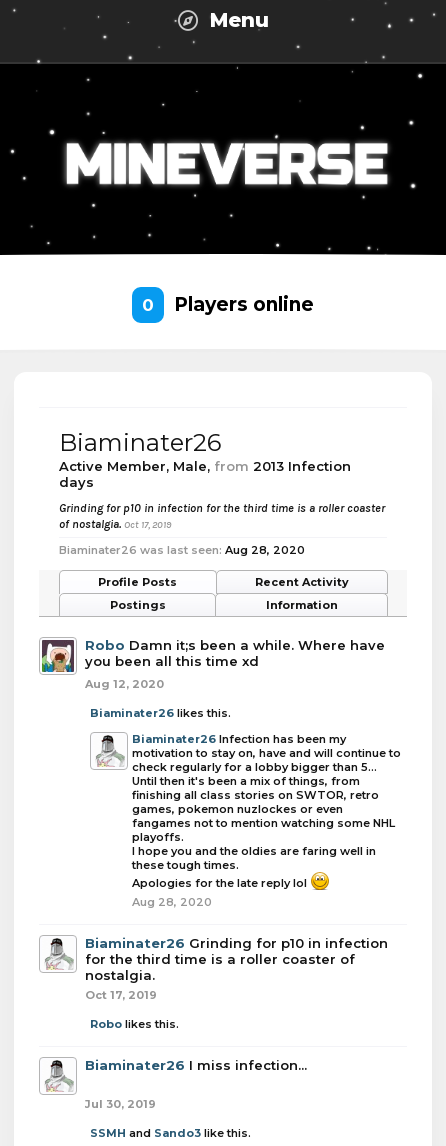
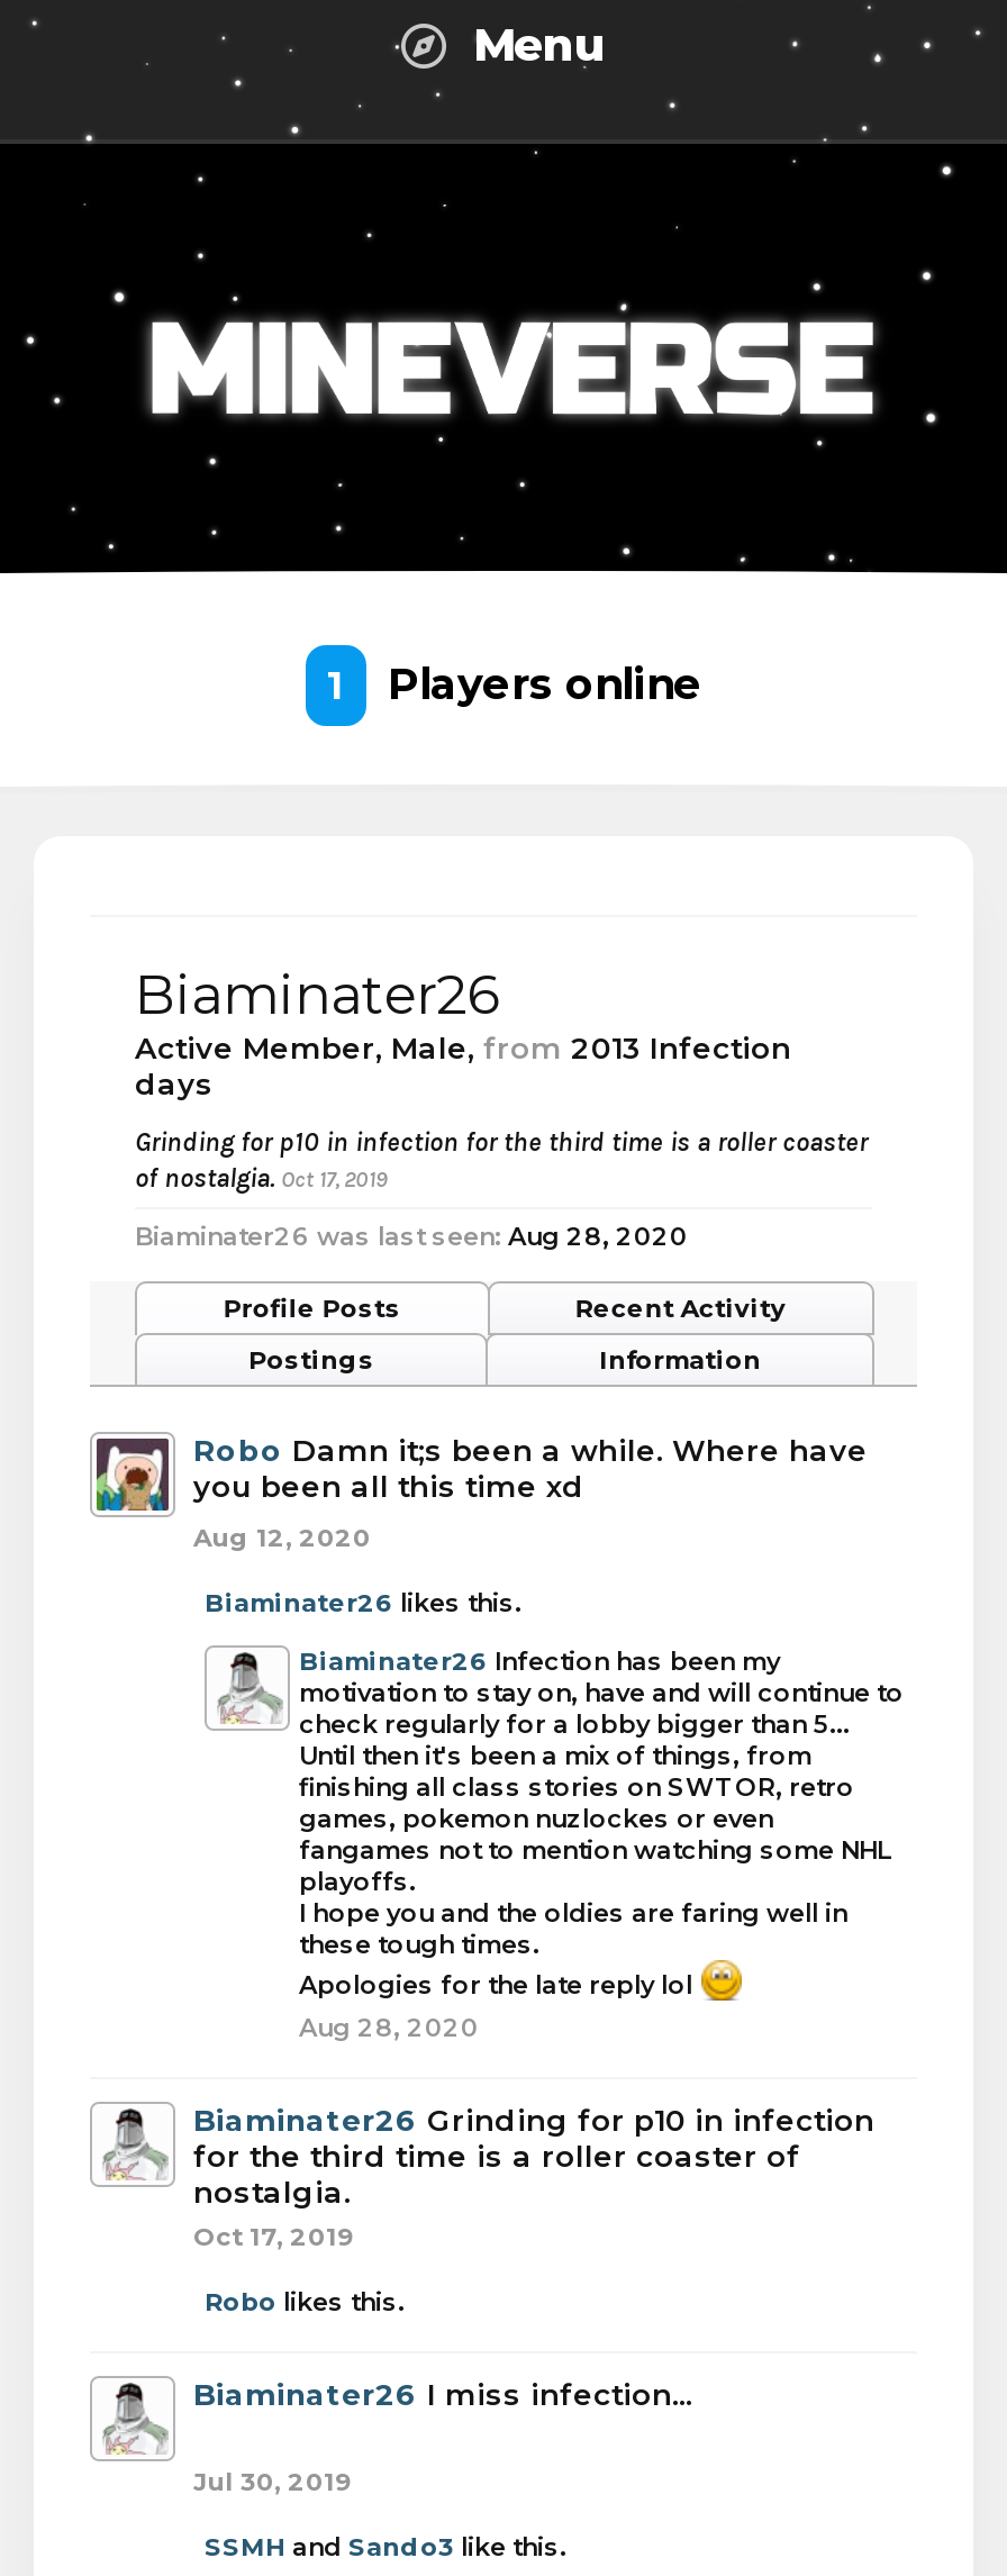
[142,293,314,316] 0 Players online -> [327,659,702,710] 1 Players online

